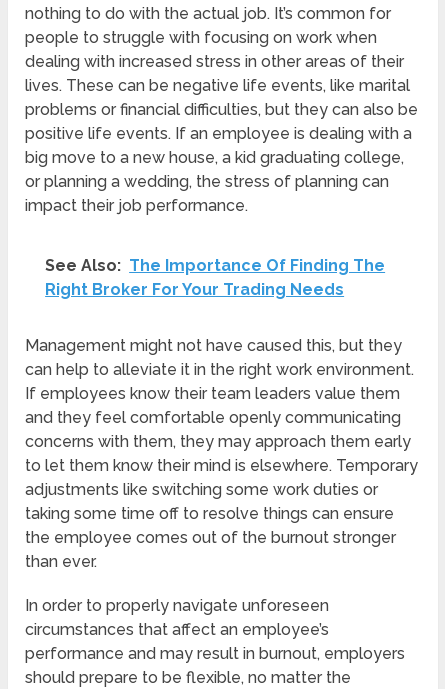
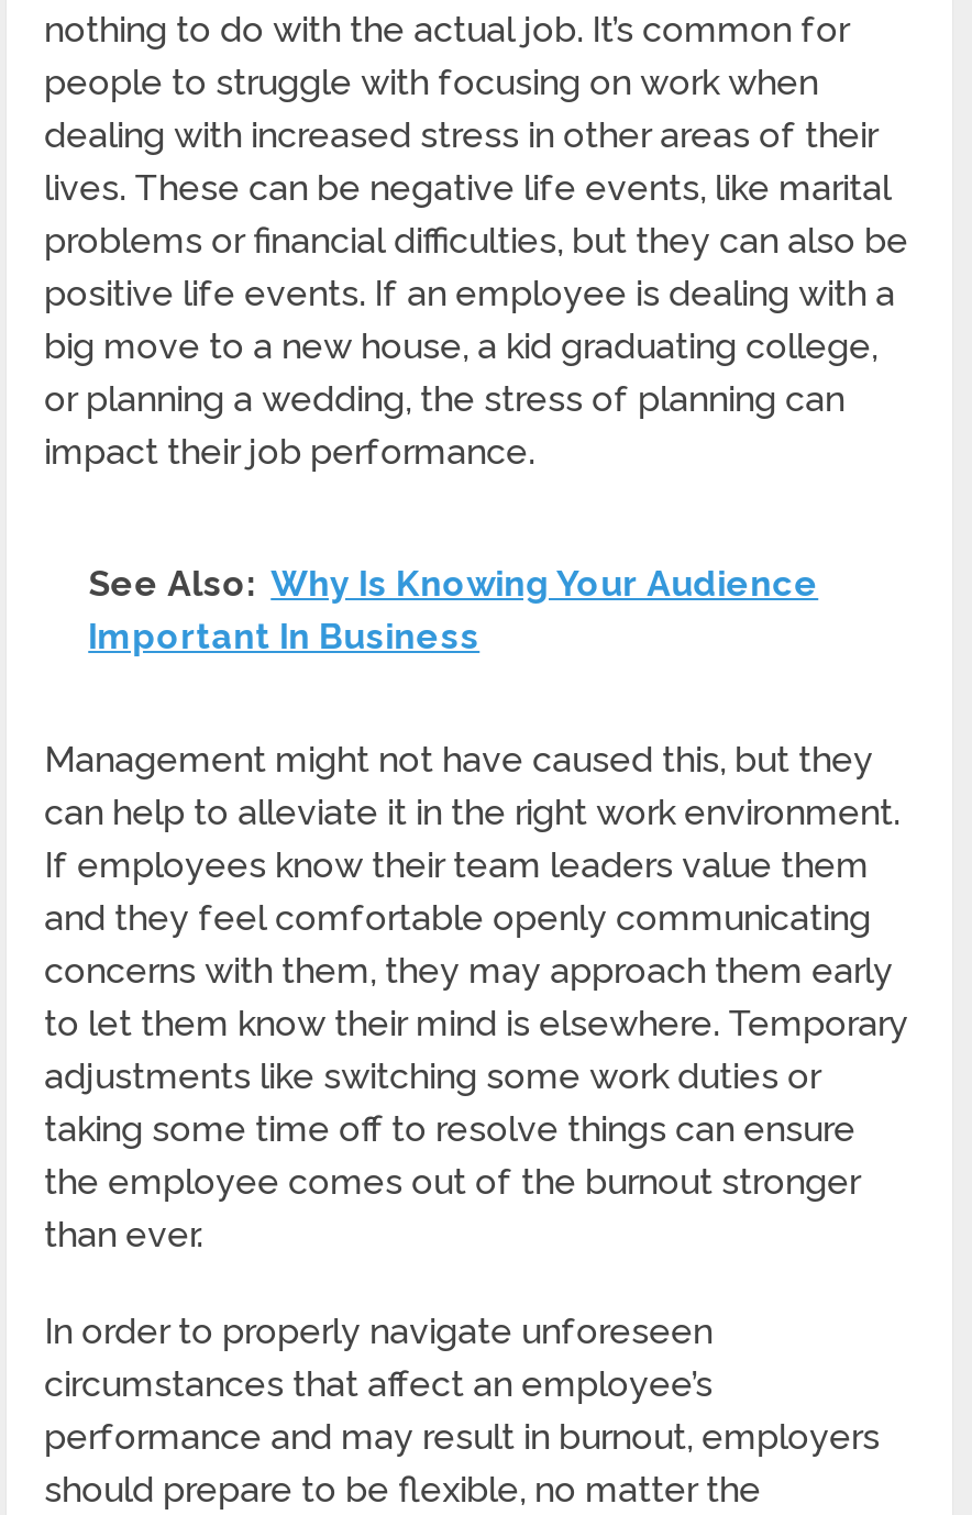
[45,255,385,298] See Also: The Importance Of Finding The | Right Broker For Your Trading Needs -> [88,562,818,656] See Also: Why Is Knowing Your Audience | Important In Business

